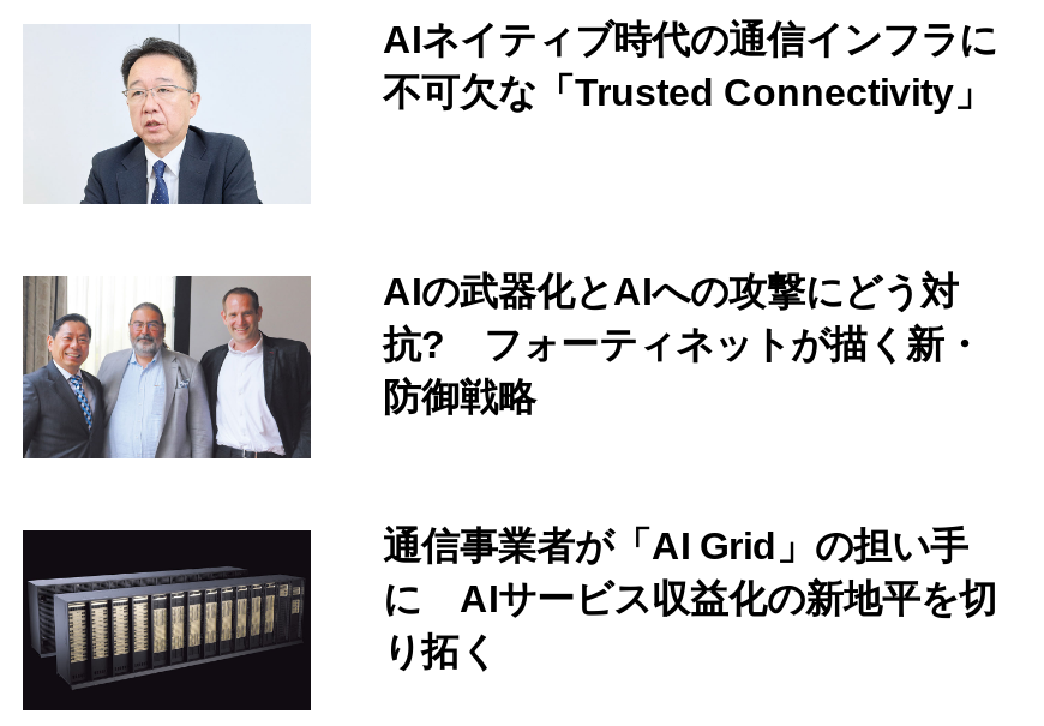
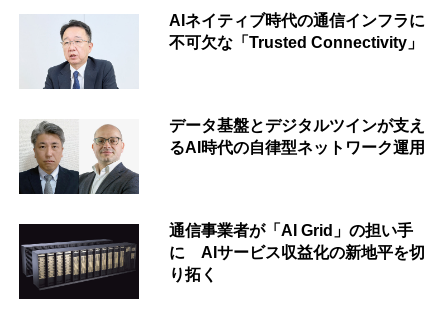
[23,272,983,458] [image] | AIの武器化とAIへの攻撃にどう対 | 抗? フォーティネットが描く新・ | 防御戦略 -> [20,117,425,195] [image] | データ基盤とデジタルツインが支え | るAI時代の自律型ネットワーク運用

